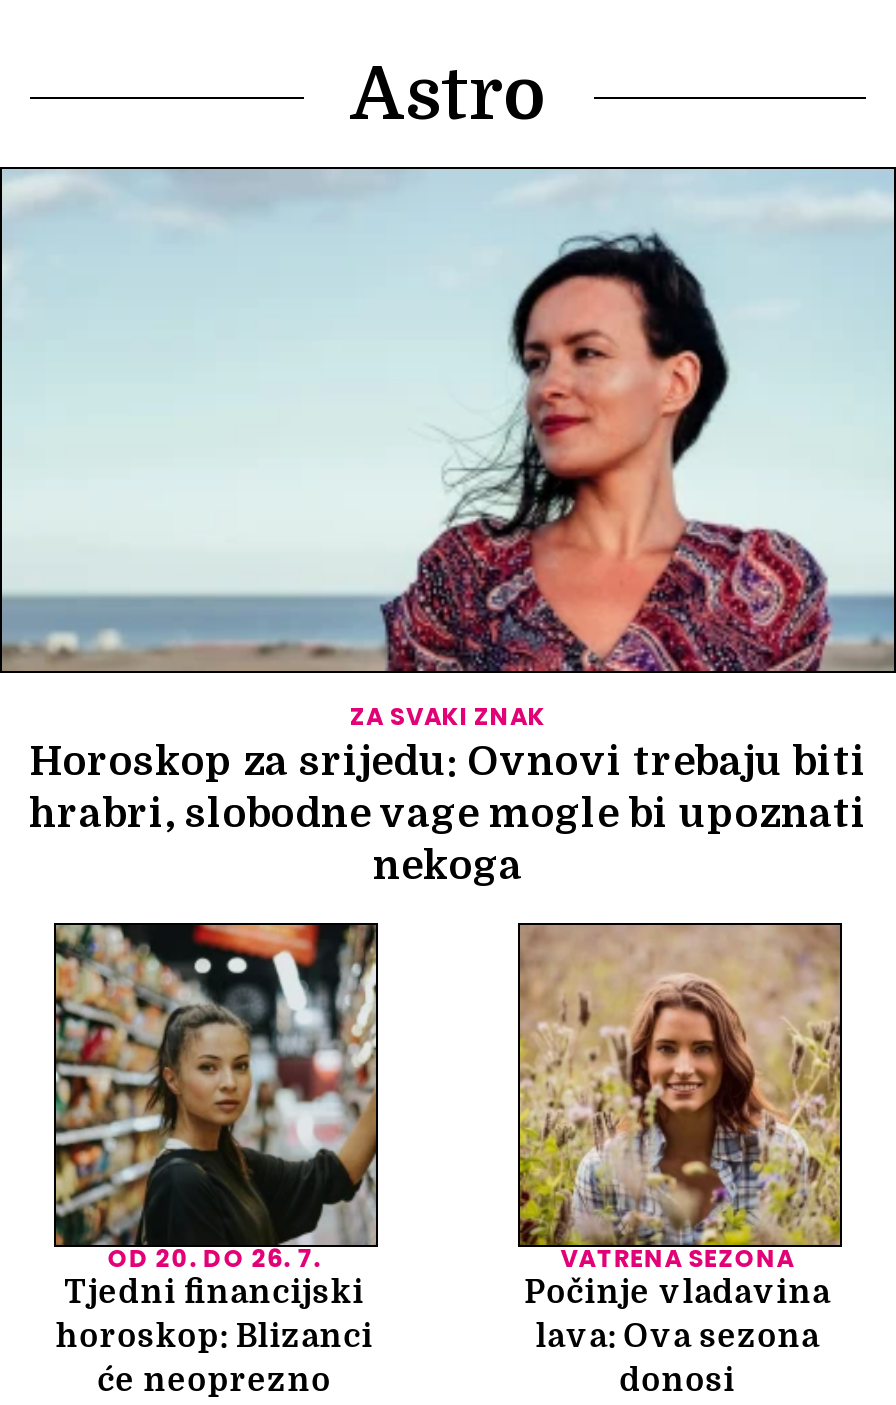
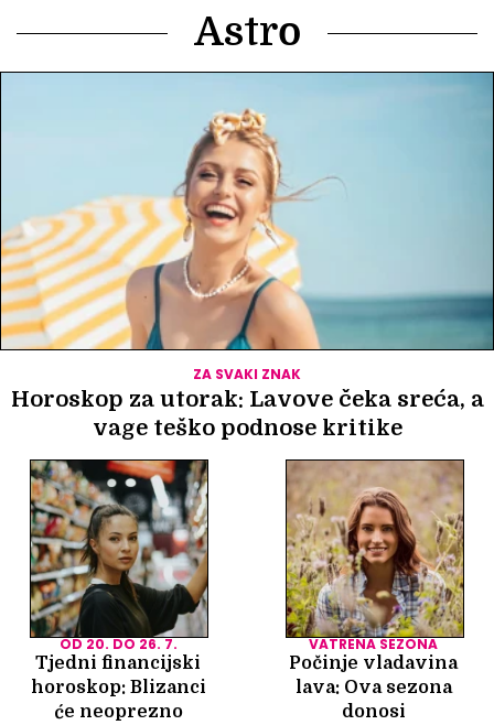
[6,169,890,889] [image] | Horoskop za srijedu: Ovnovi trebaju biti | hrabri, slobodne vage mogle bi upoznati | nekoga -> [3,73,491,441] [image] | Horoskop za utorak: Lavove čeka sreća, a | vage teško podnose kritike

